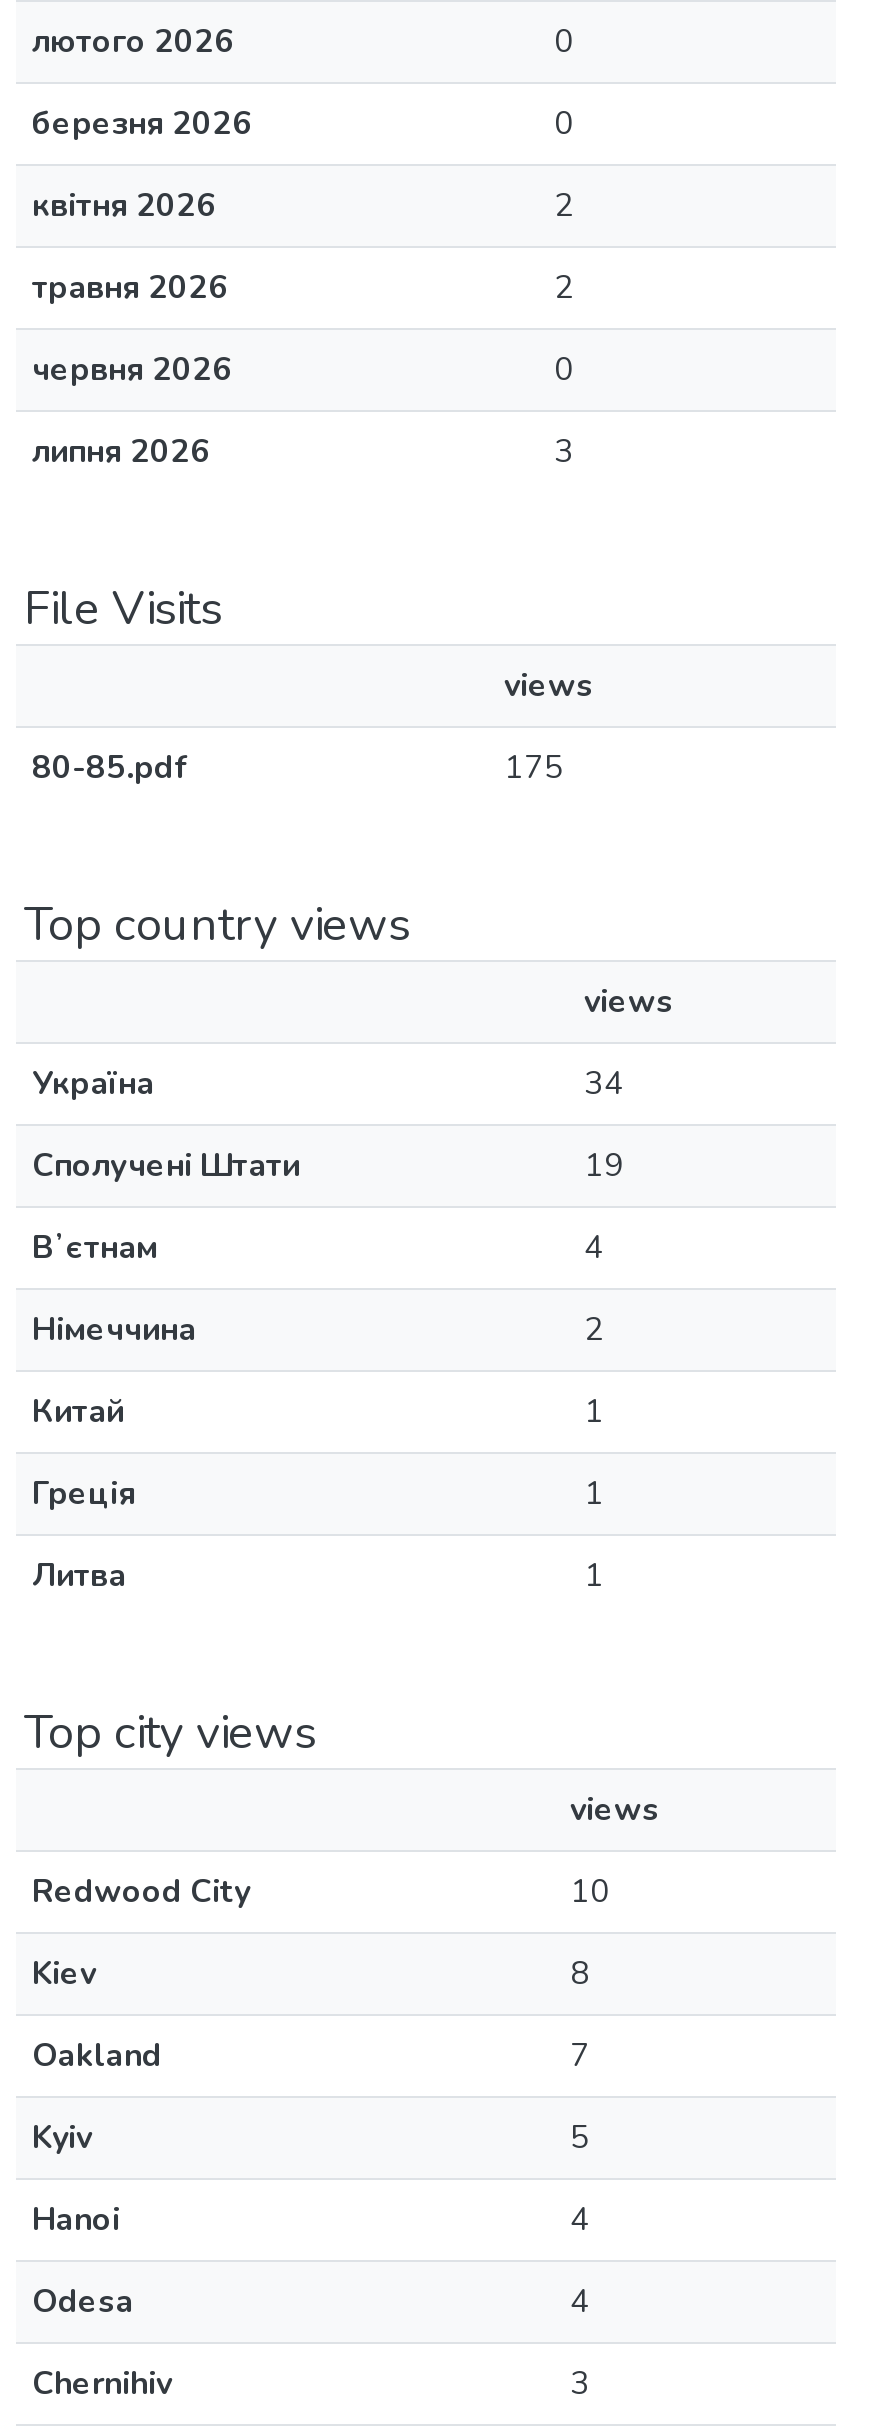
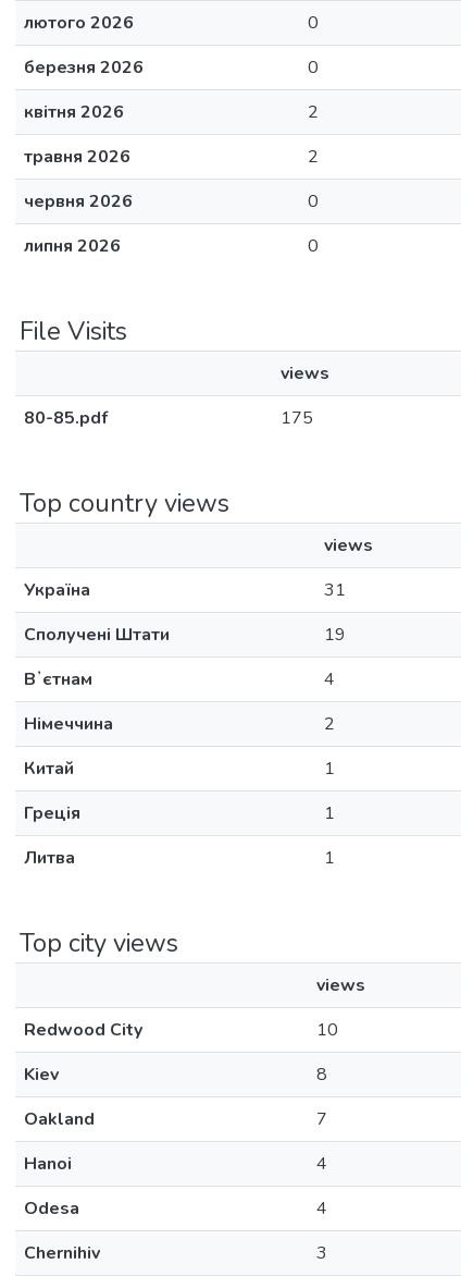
[554,430,574,474] 3 -> [308,234,319,258] 0
[584,1062,624,1106] 34 -> [324,578,346,602] 31
[32,2116,590,2160] Kyiv | 5 -> none

